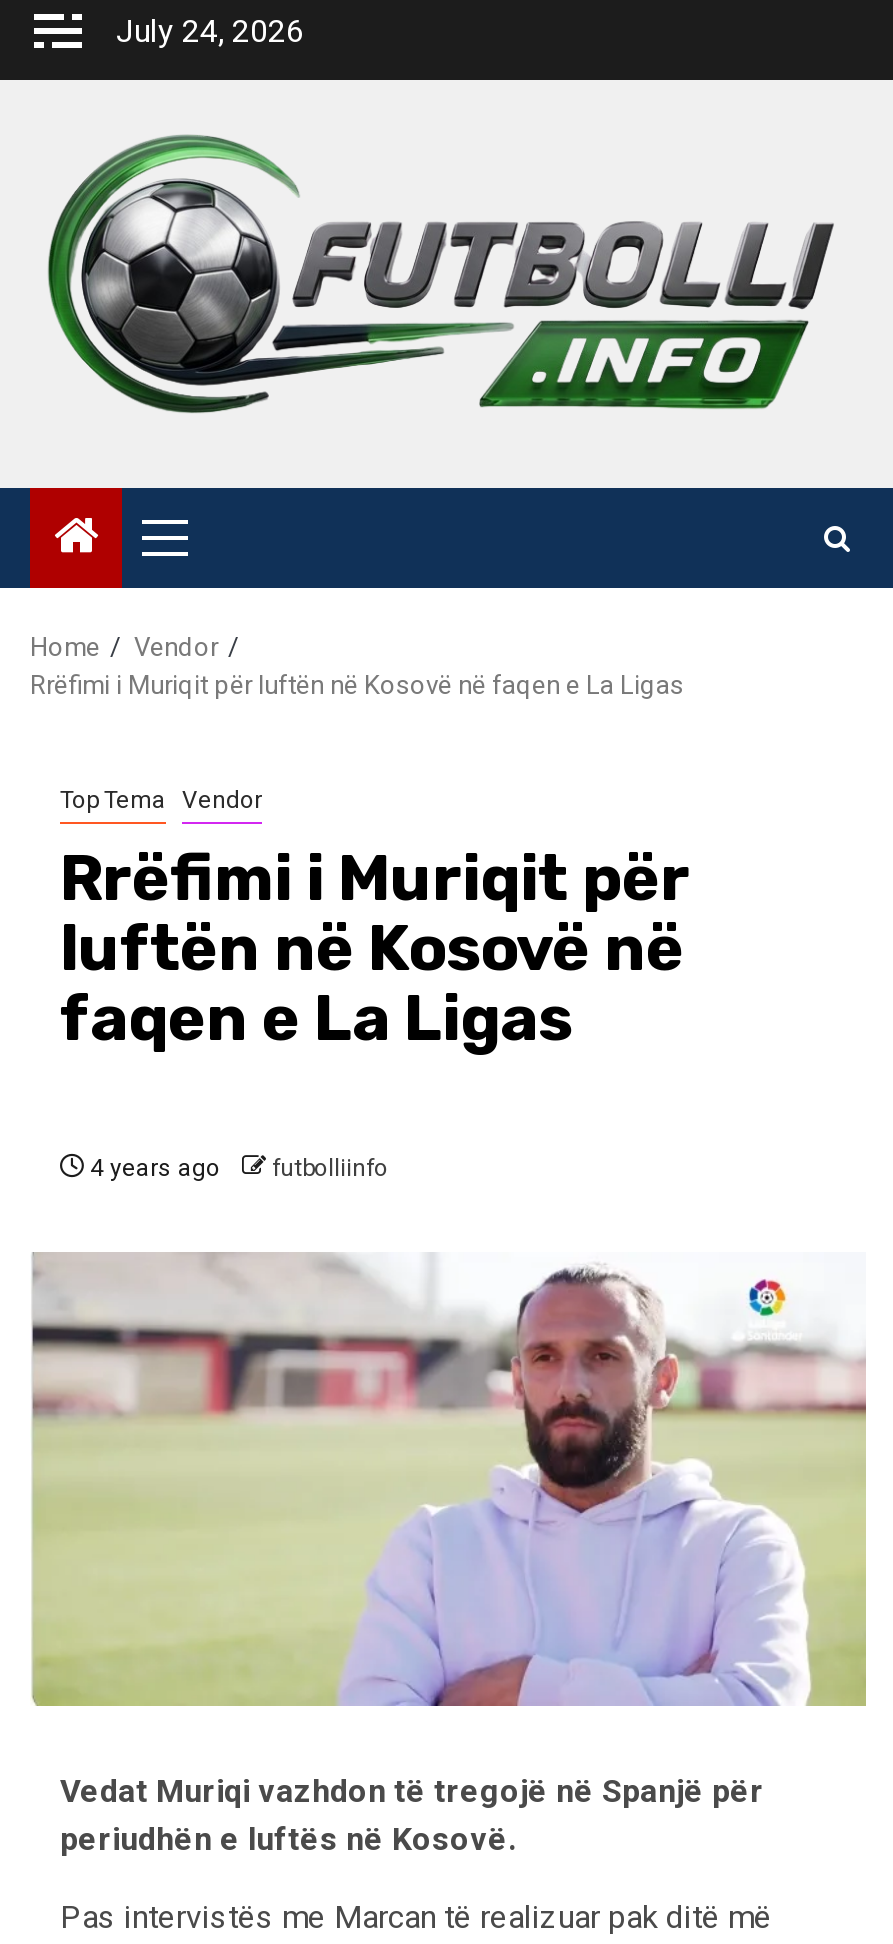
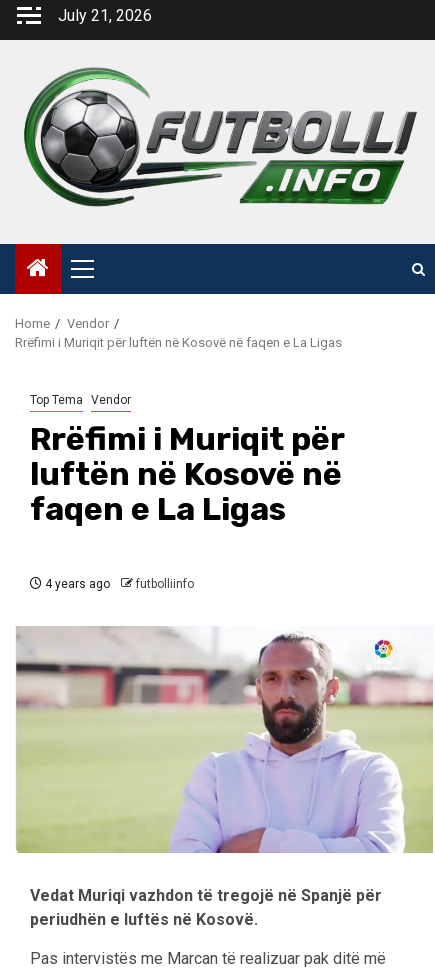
[116,12,304,50] July 24, 2026 -> [58,6,152,25] July 21, 2026

